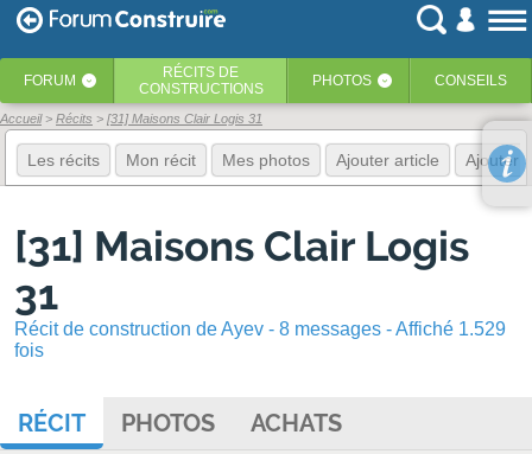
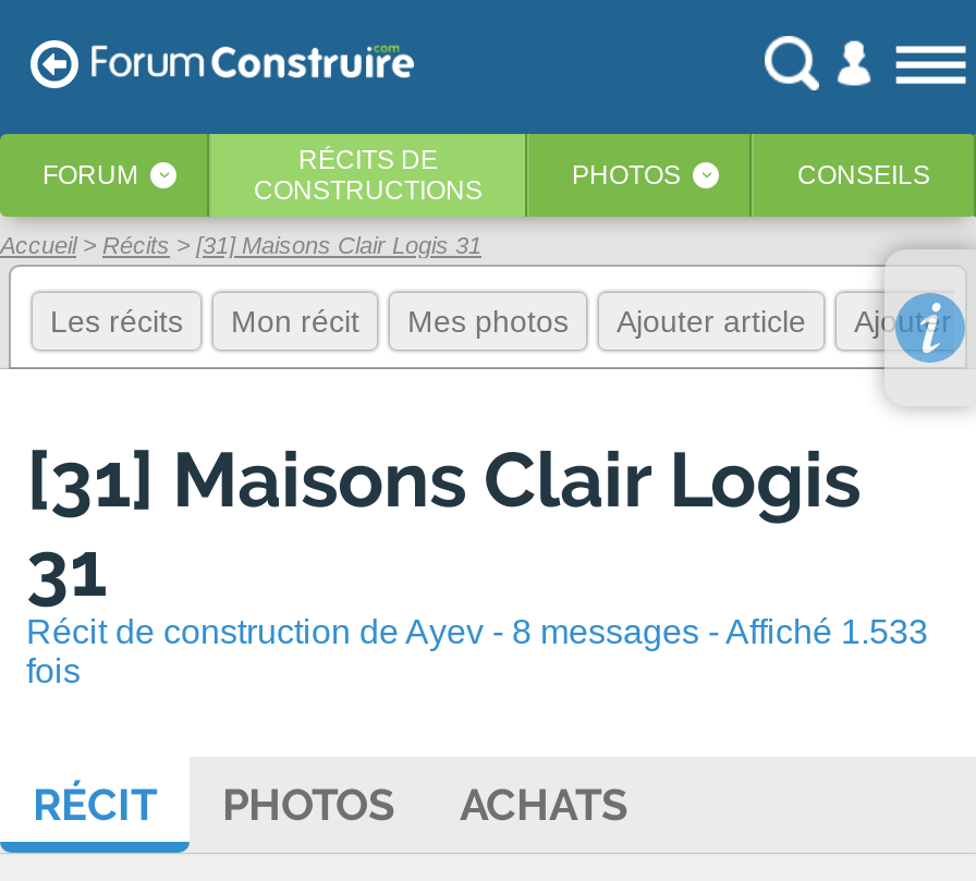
[14,319,506,339] Récit de construction de Ayev - 8 messages - Affiché 1.529 -> [26,614,928,651] Récit de construction de Ayev - 8 messages - Affiché 1.533

